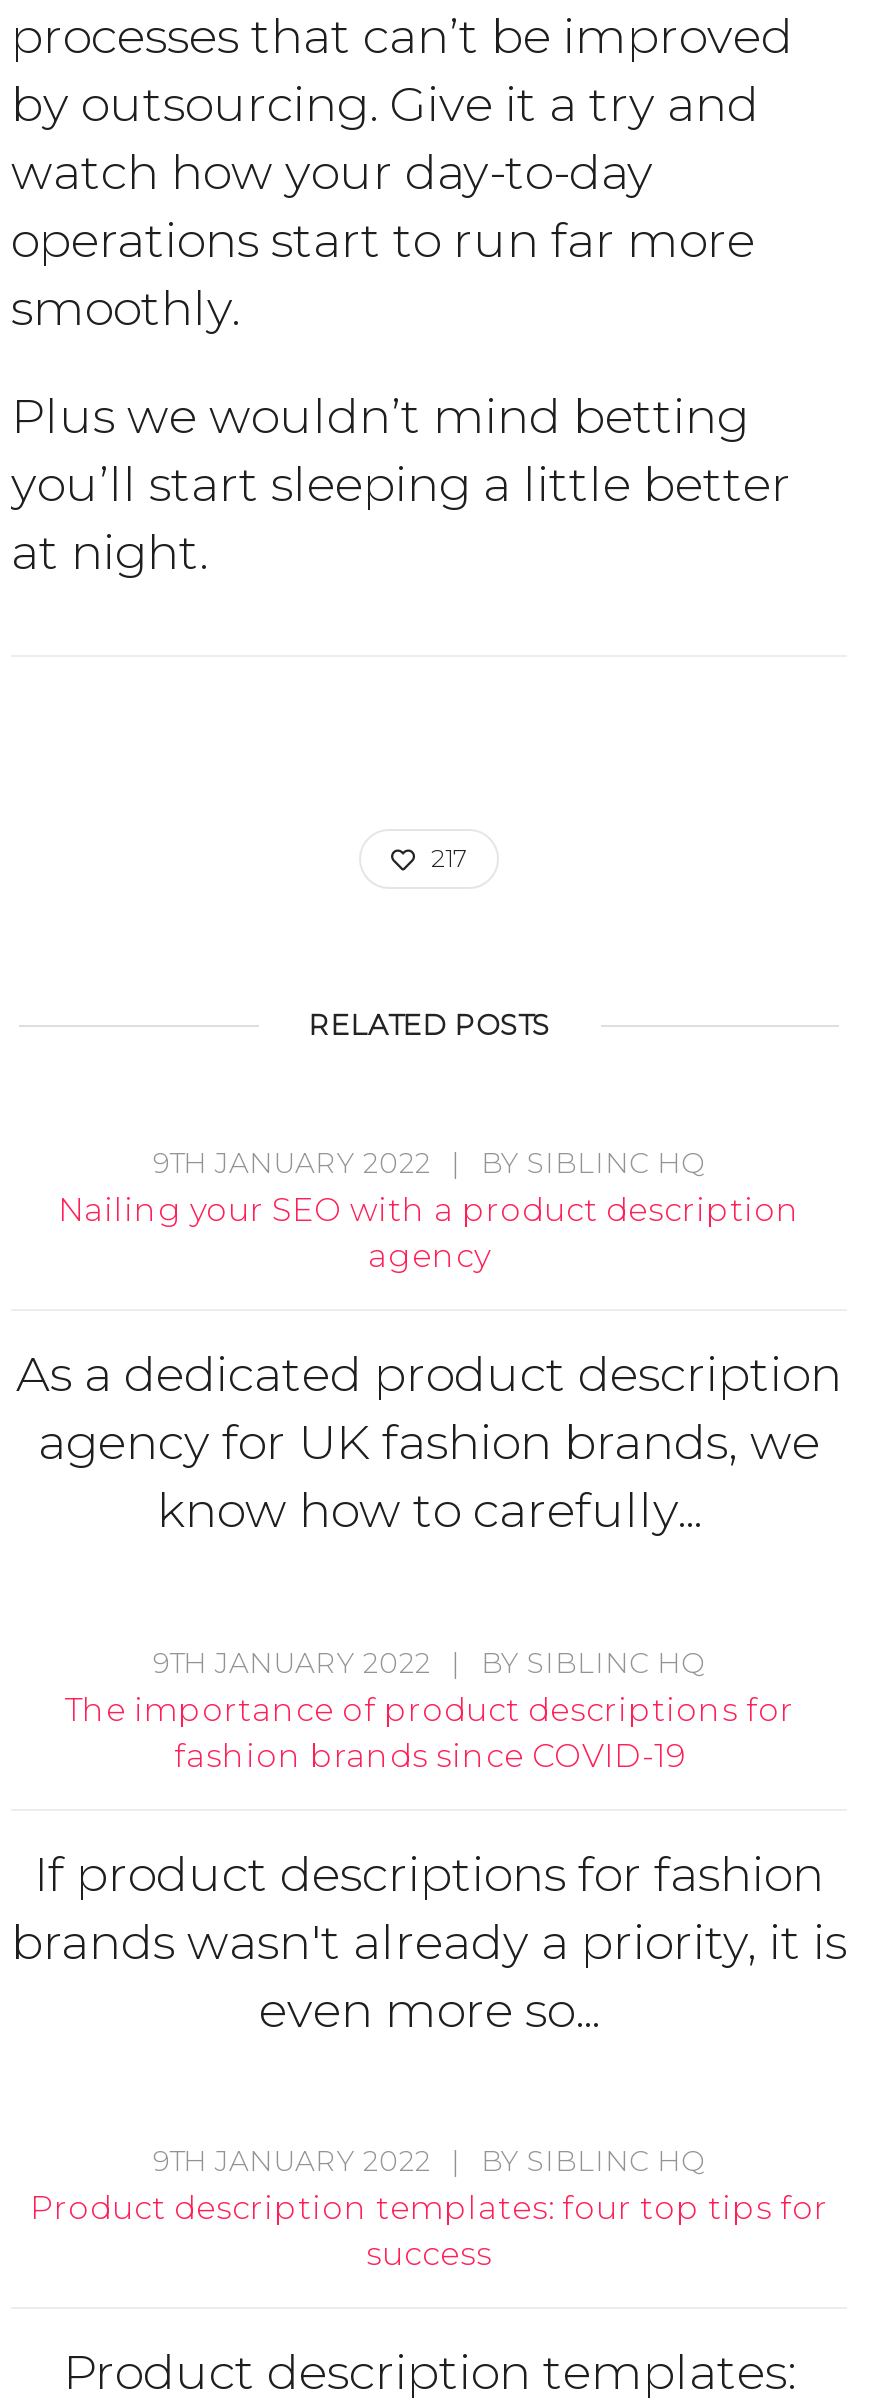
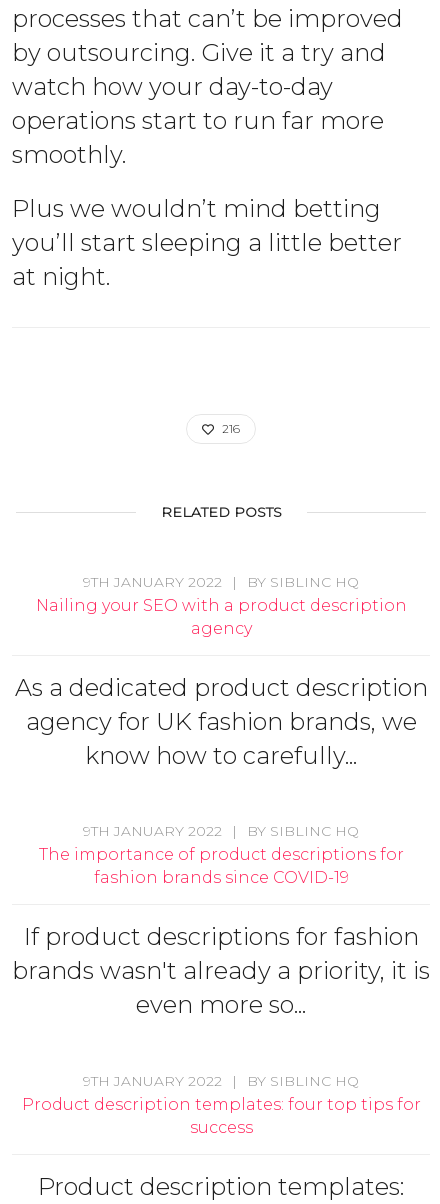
[431,843,467,873] 217 -> [222,421,240,436] 216

